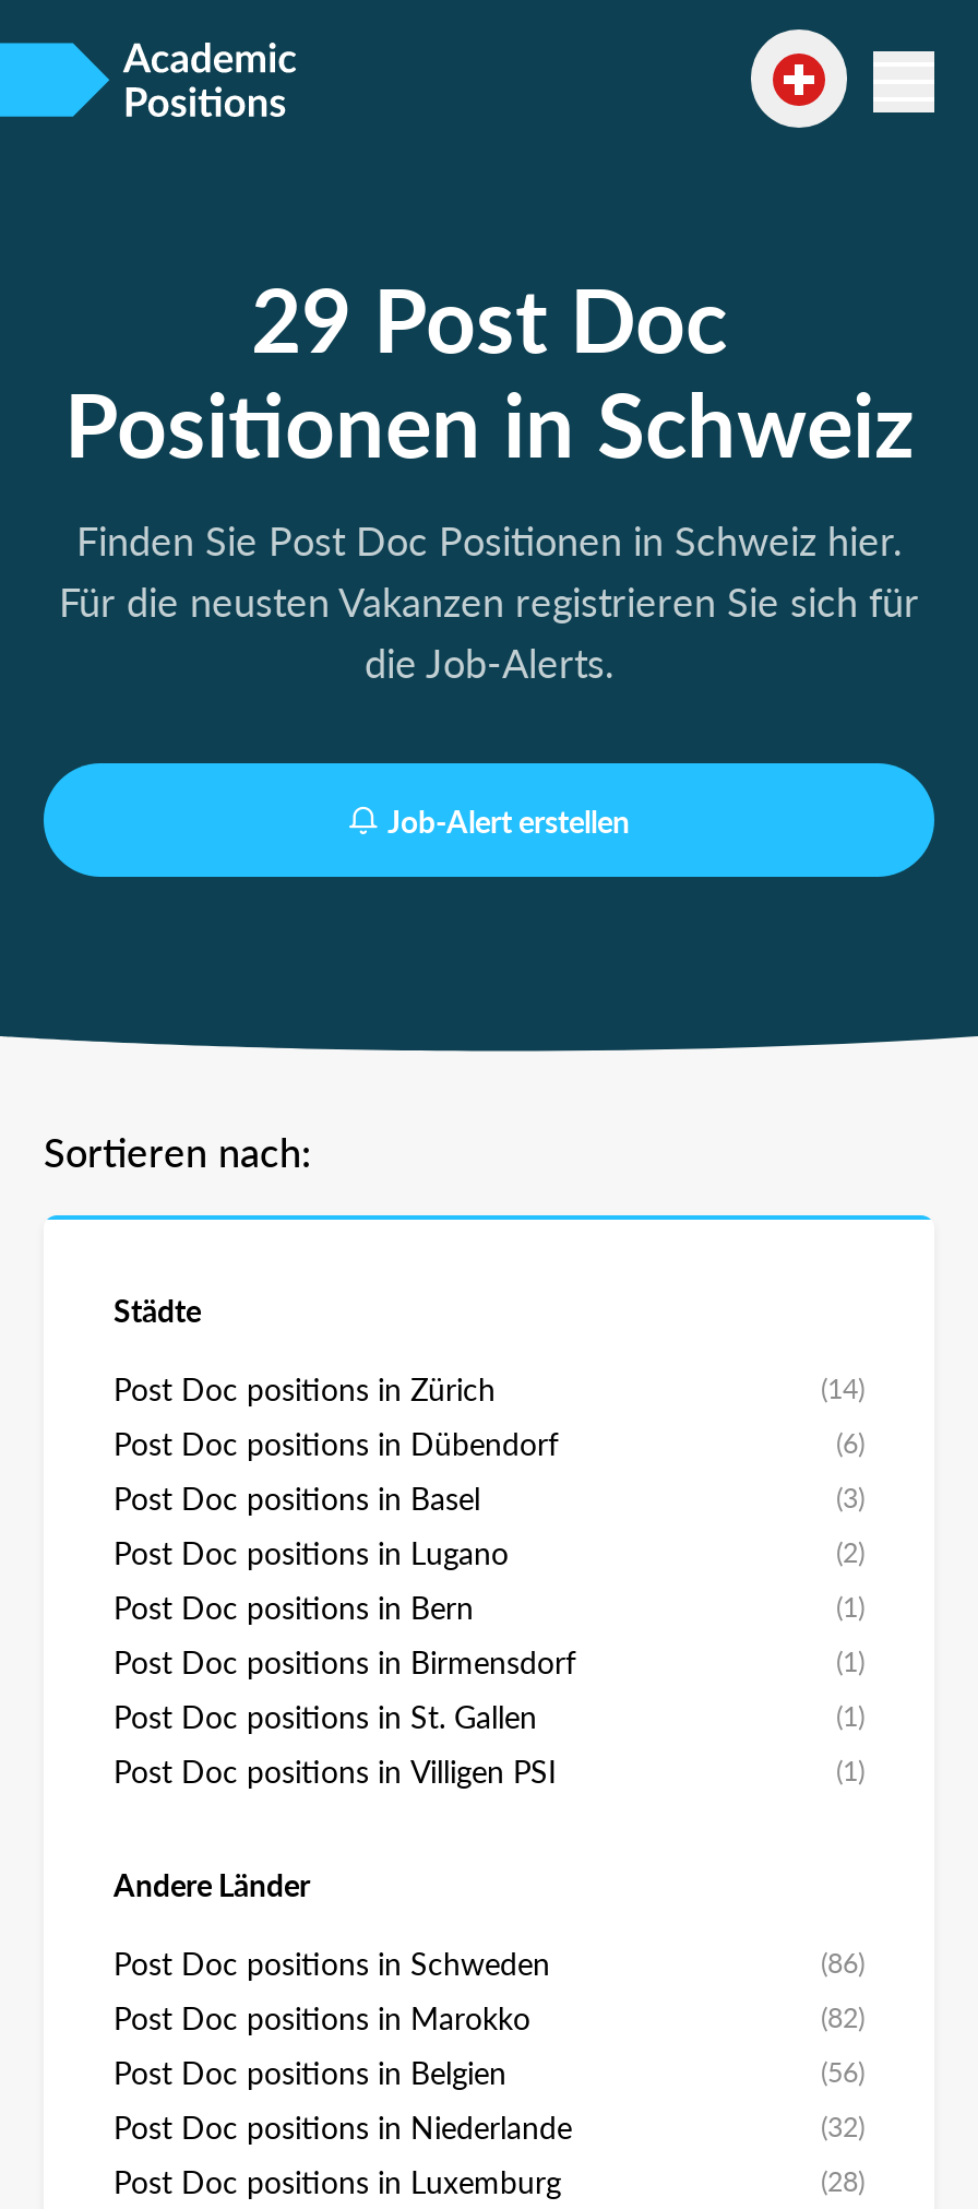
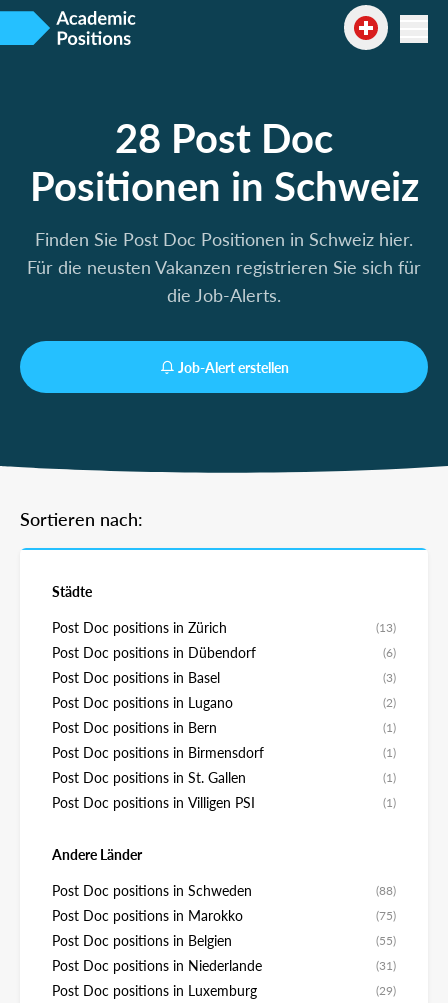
[251,254,727,379] 29 Post Doc -> [115,108,333,165] 28 Post Doc
[821,1368,864,1408] (14) -> [376,618,396,636] (13)
[821,1943,864,1982] (86) -> [376,881,396,899] (88)
[821,1997,864,2036] (82) -> [376,906,396,924] (75)
[821,2052,864,2091] (56) -> [376,931,396,949] (55)
[821,2106,864,2146] (32) -> [376,956,396,974] (31)
[821,2161,864,2200] (28) -> [376,981,396,999] (29)

